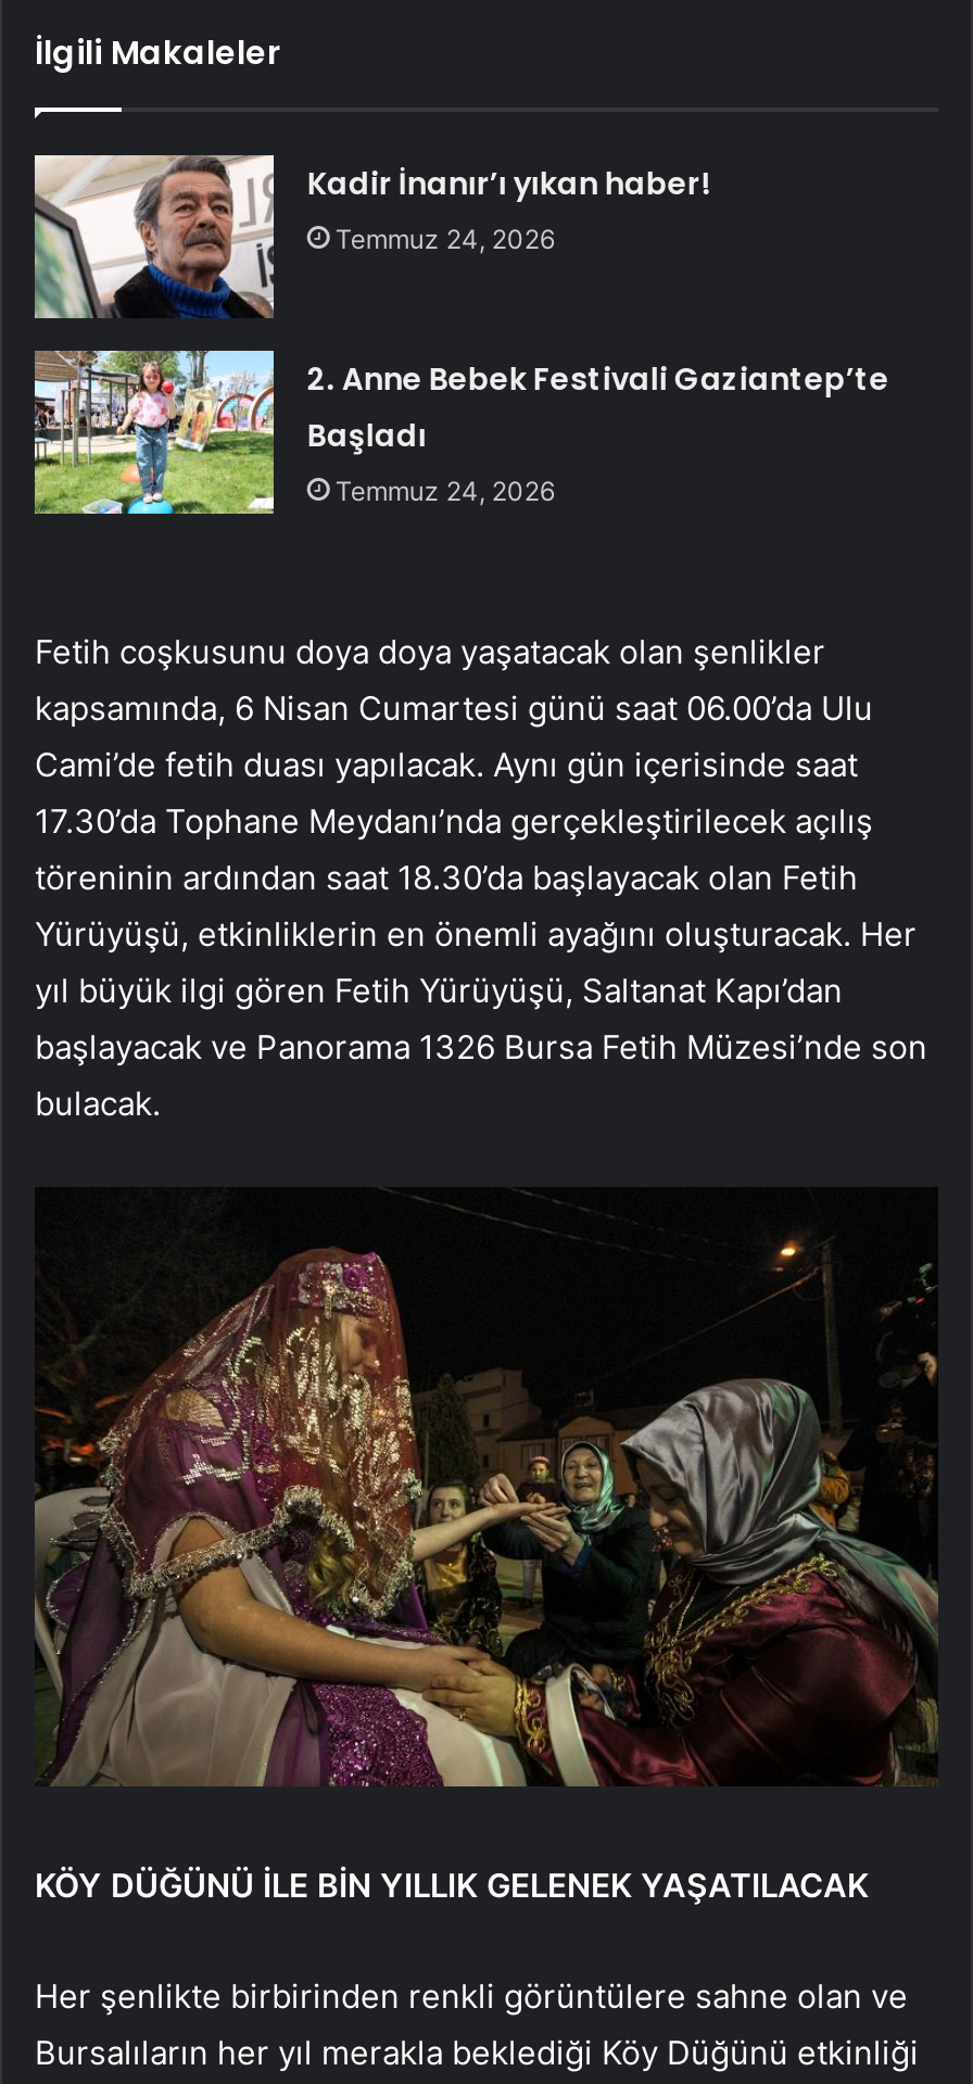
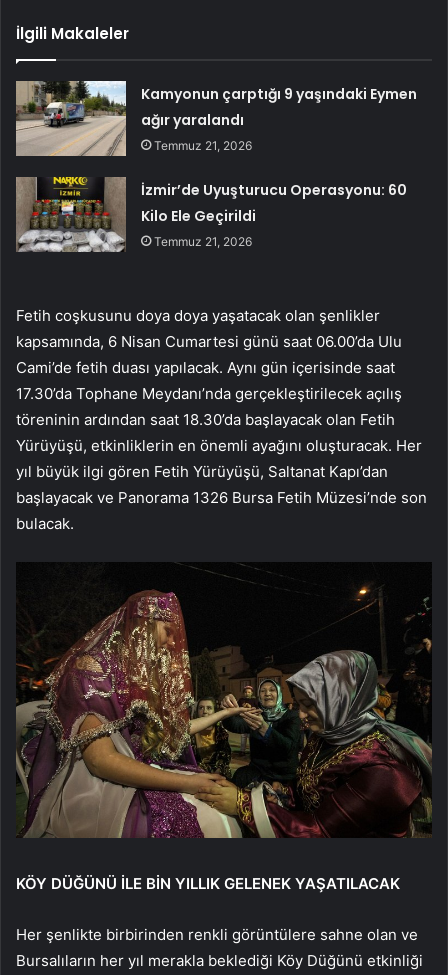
[33,153,709,318] [image] | Kadir İnanır’ı yıkan haber! | Temmuz 24, 2026 -> [15,80,417,157] [image] | Kamyonun çarptığı 9 yaşındaki Eymen | ağır yaralandı | Temmuz 21, 2026
[33,349,889,516] [image] | 2. Anne Bebek Festivali Gaziantep’te | Başladı | Temmuz 24, 2026 -> [16,176,407,253] [image] | İzmir’de Uyuşturucu Operasyonu: 60 | Kilo Ele Geçirildi | Temmuz 21, 2026

